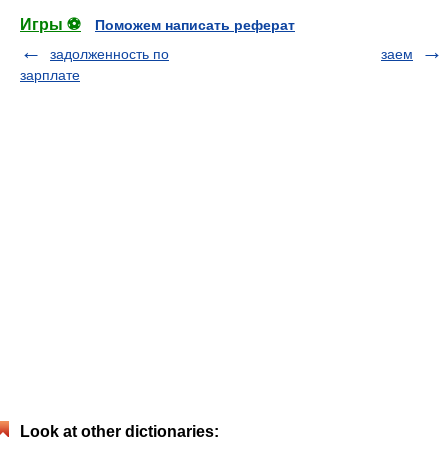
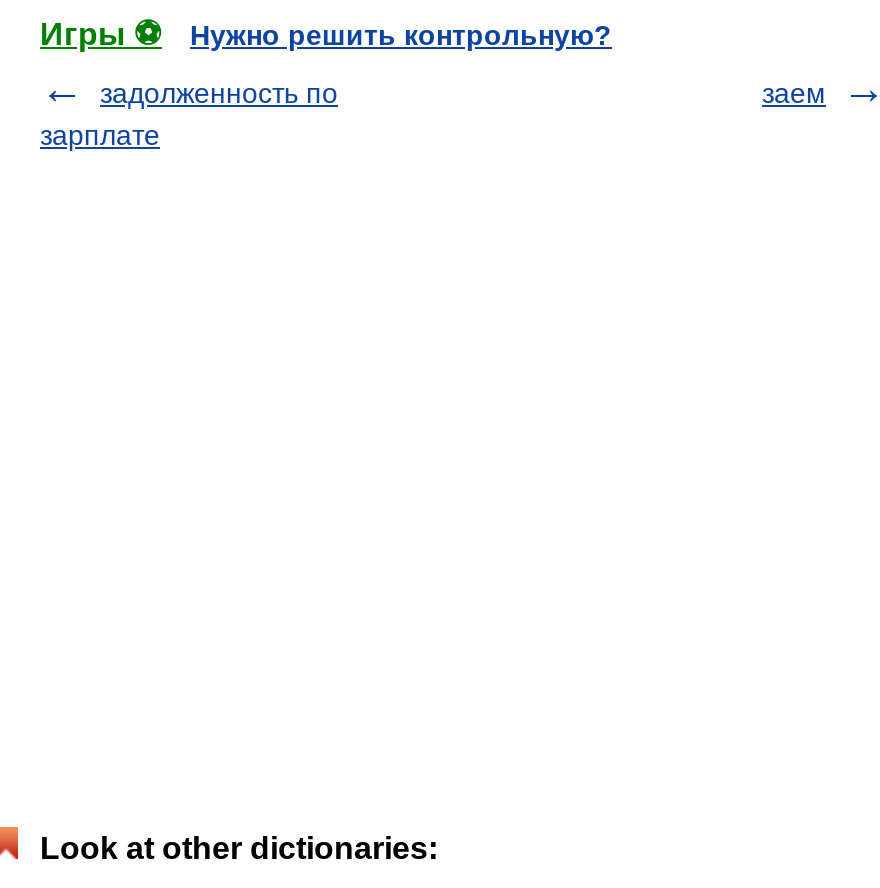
[95,17,295,33] Поможем написать реферат -> [190,19,612,51] Нужно решить контрольную?

